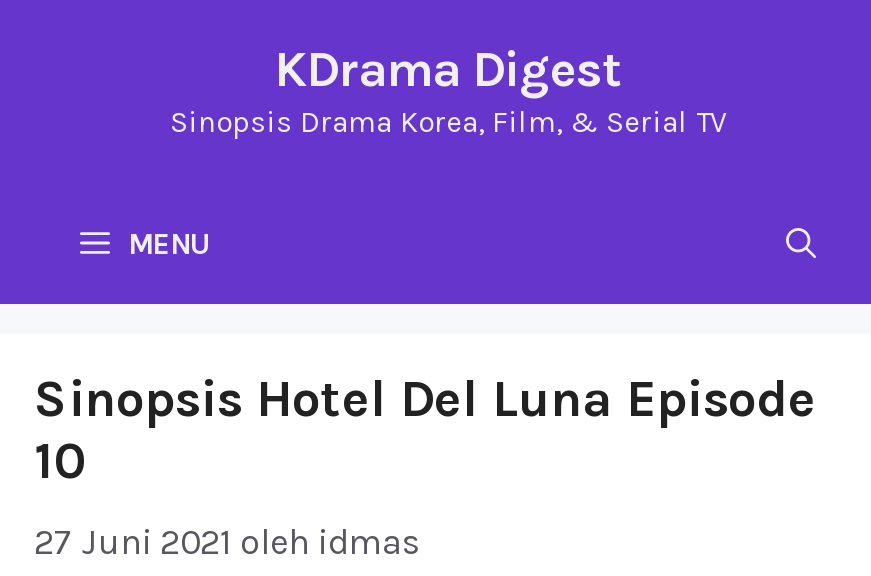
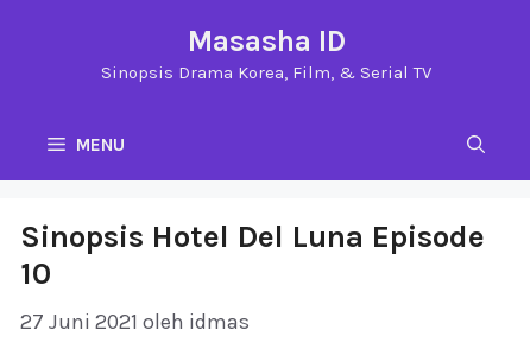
[274,40,622,98] KDrama Digest -> [187,24,345,58] Masasha ID

